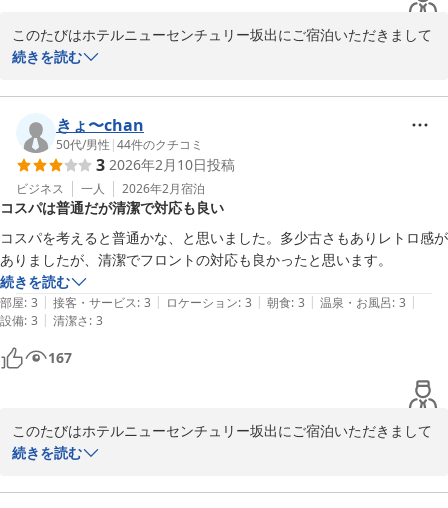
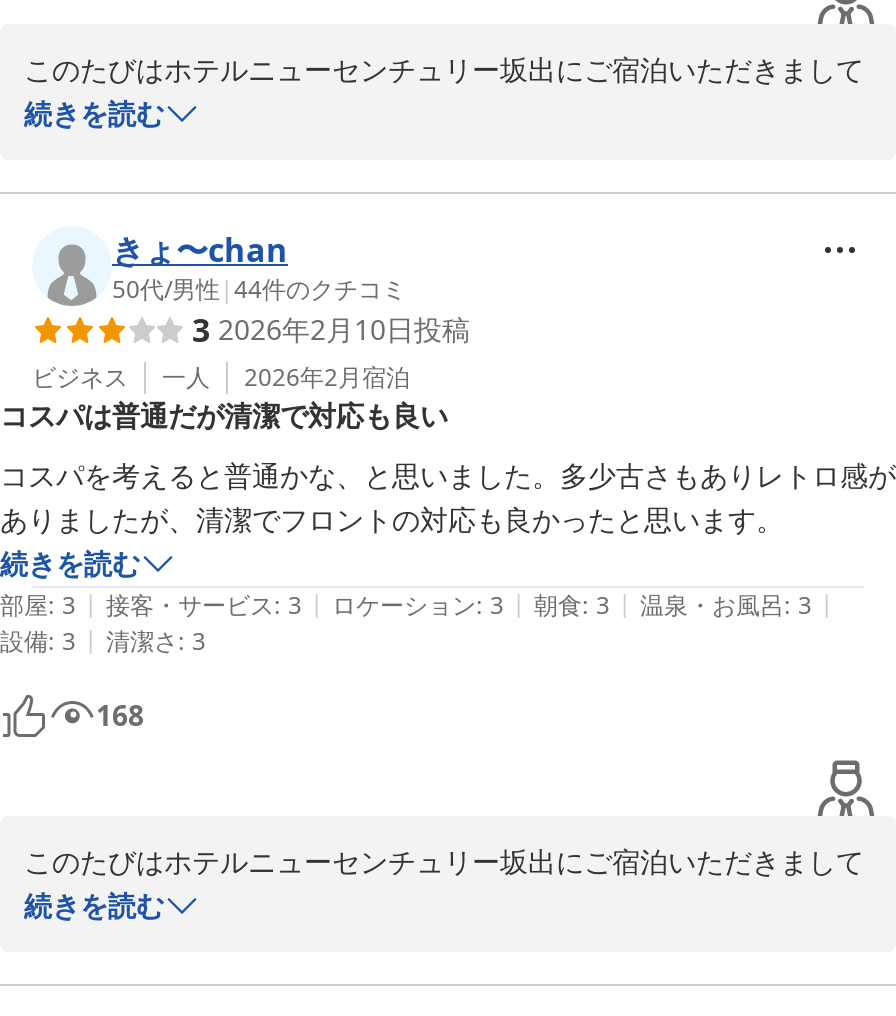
[48,348,72,367] 167 -> [96,696,144,734] 168

